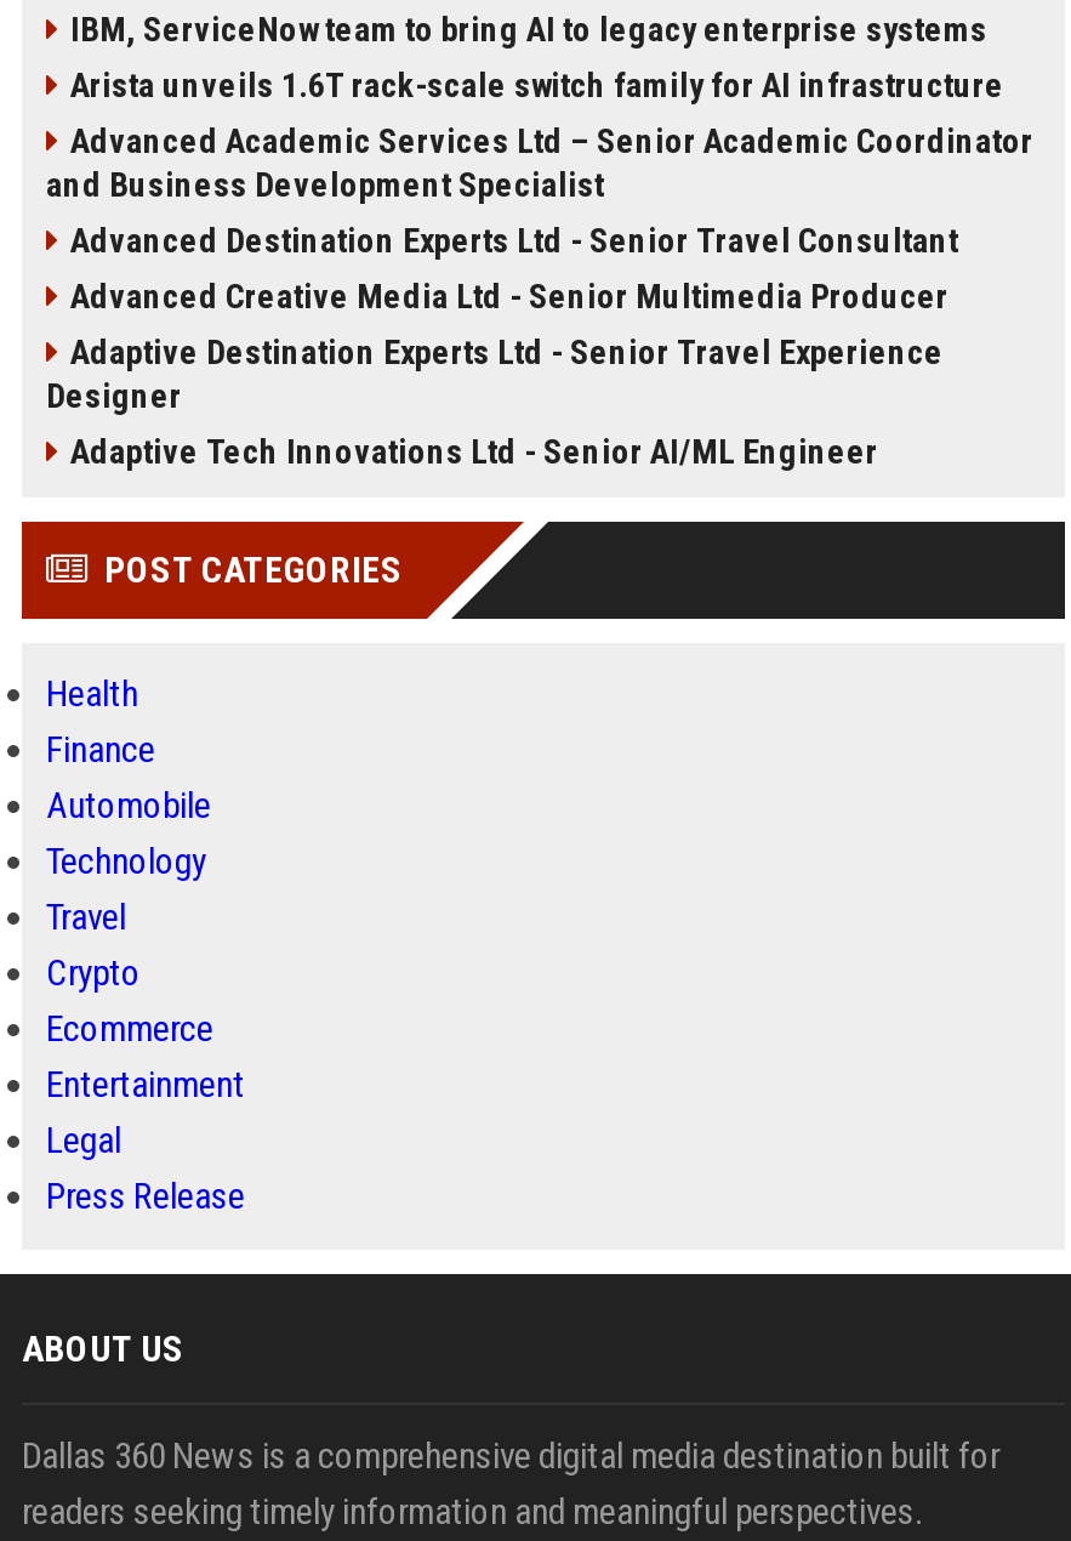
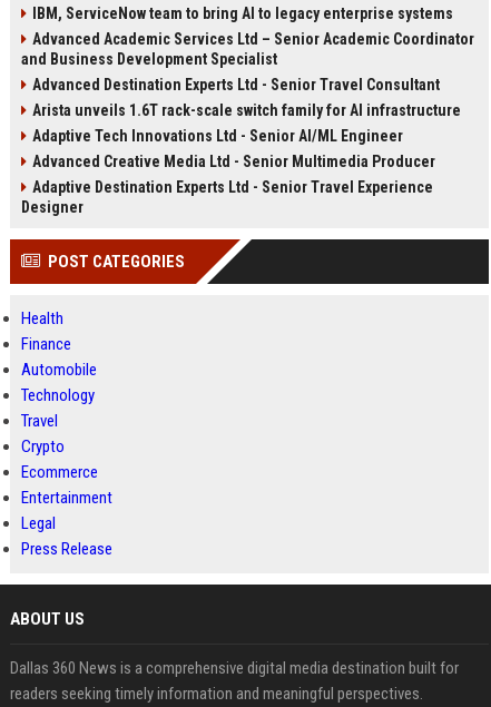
moved [70,66,1004,104] -> [32,101,461,119]: Arista unveils 1.6T rack-scale switch family for AI infrastructure
moved [46,121,1033,260] -> [21,30,474,94]: Advanced Academic Services Ltd – Senior Academic Coordinator | and Business Development Specialist | Advanced Destination Experts Ltd - Senior Travel Consultant
moved [46,277,948,415] -> [21,153,435,216]: Advanced Creative Media Ltd - Senior Multimedia Producer | Adaptive Destination Experts Ltd - Senior Travel Experience | Designer
moved [70,432,878,471] -> [32,127,403,145]: Adaptive Tech Innovations Ltd - Senior AI/ML Engineer

